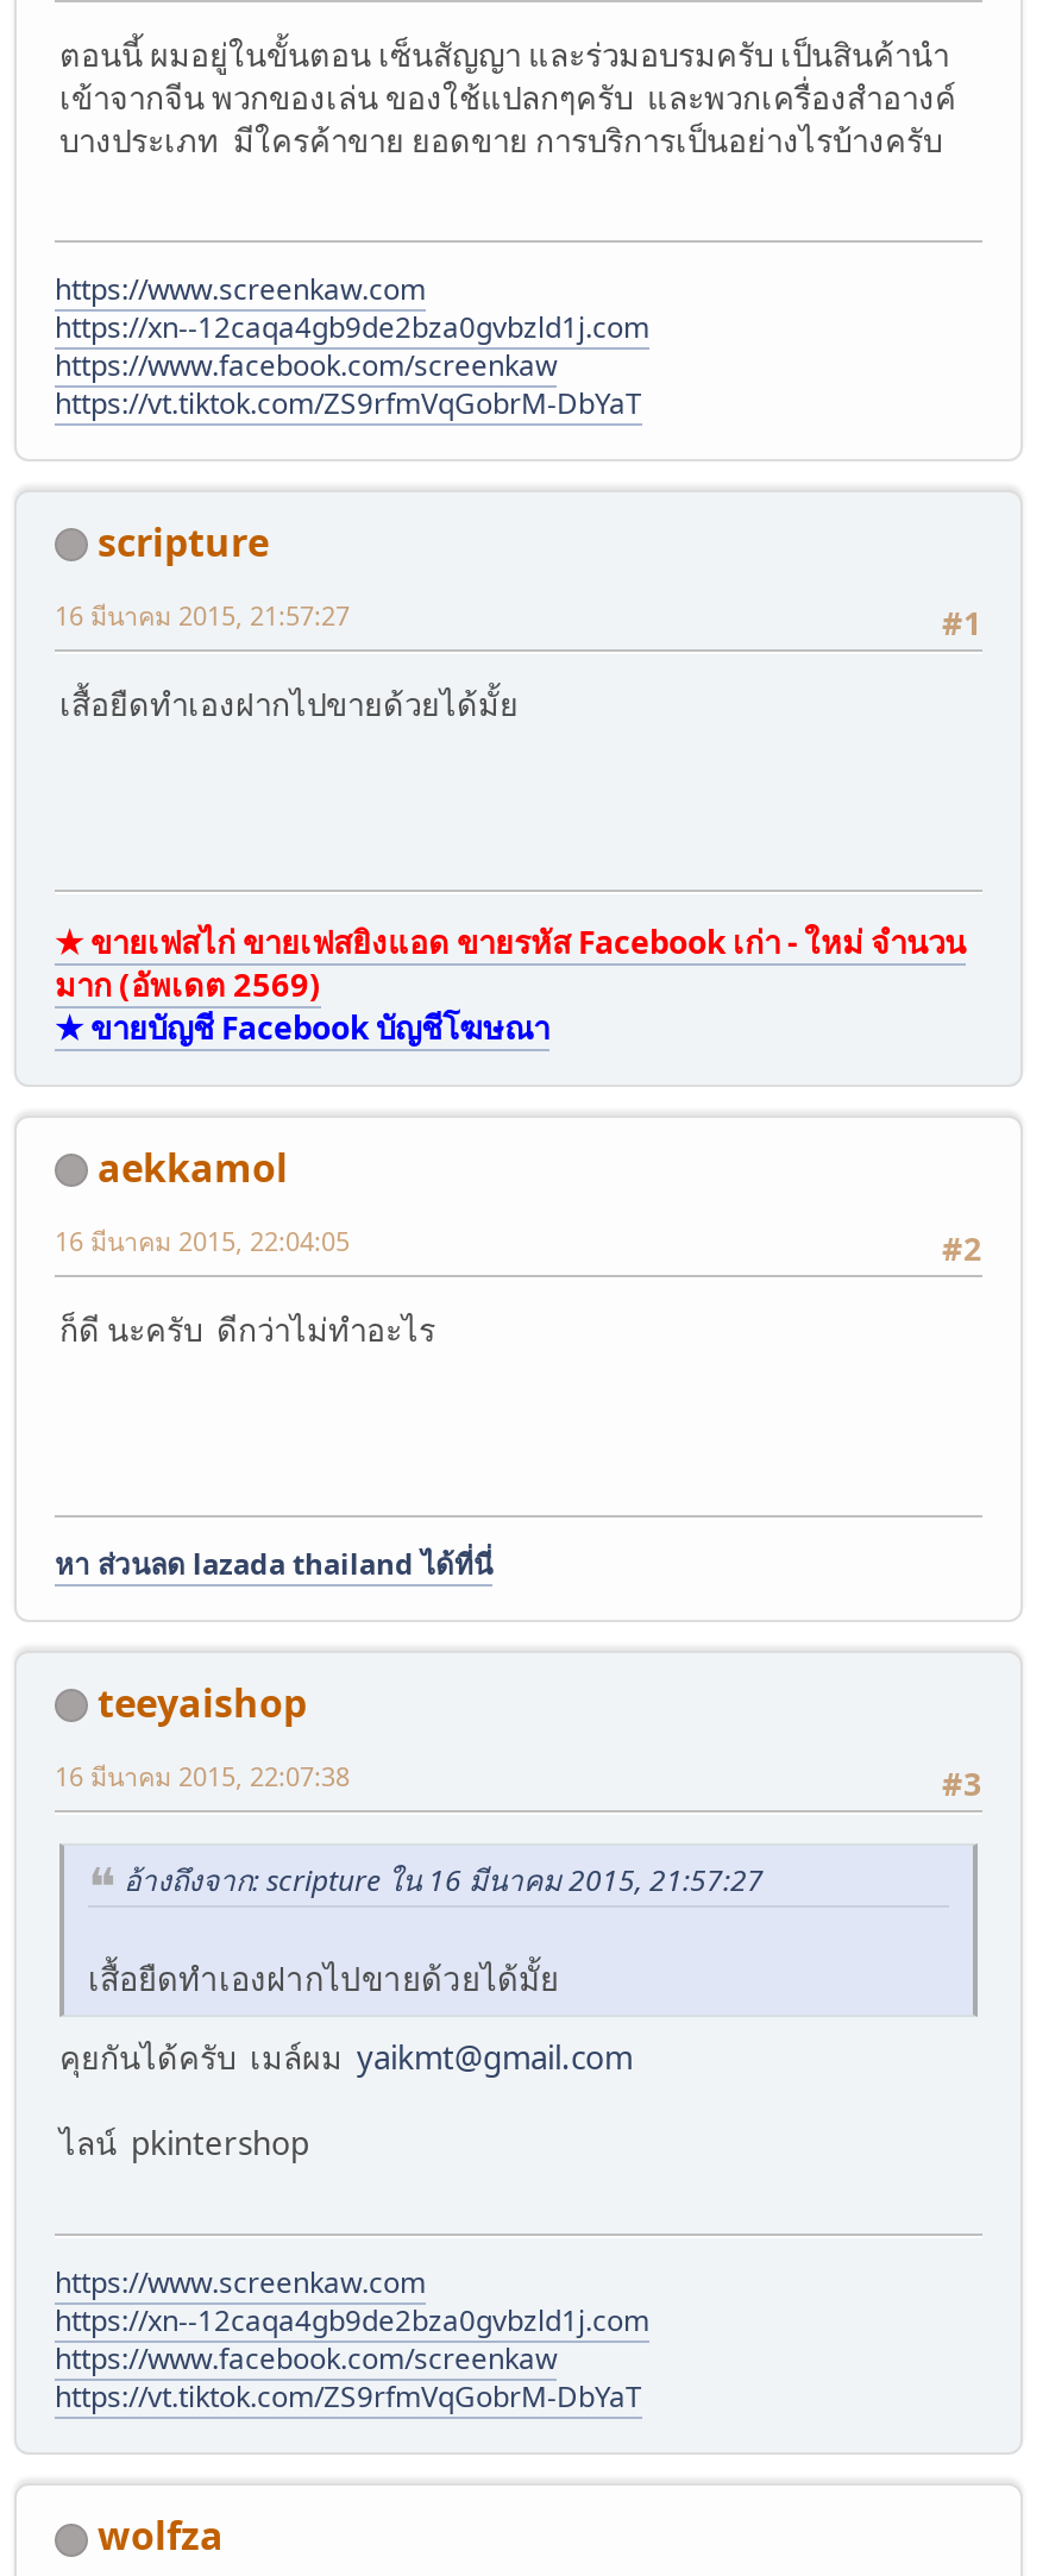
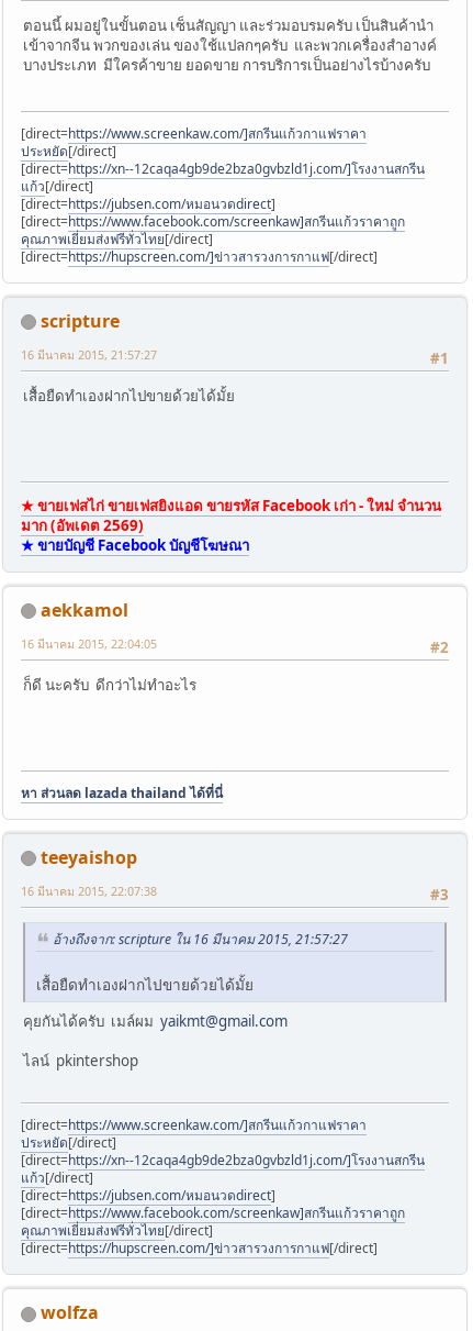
[55,268,649,423] https://www.screenkaw.com | https://xn--12caqa4gb9de2bza0gvbzld1j.com | https://www.facebook.com/screenkaw | https://vt.tiktok.com/ZS9rfmVqGobrM-DbYaT -> [21,124,425,266] [direct=https://www.screenkaw.com/]สกรีนแก้วกาแฟราคา | ประหยัด[/direct] | [direct=https://xn--12caqa4gb9de2bza0gvbzld1j.com/]โรงงานสกรีน | แก้ว[/direct] | [direct=https://jubsen.com/หมอนวดdirect] | [direct=https://www.facebook.com/screenkaw]สกรีนแก้วราคาถูก | คุณภาพเยี่ยมส่งฟรีทั่วไทย[/direct] | [direct=https://hupscreen.com/]ข่าวสารวงการกาแฟ[/direct]
[55,2262,649,2417] https://www.screenkaw.com | https://xn--12caqa4gb9de2bza0gvbzld1j.com | https://www.facebook.com/screenkaw | https://vt.tiktok.com/ZS9rfmVqGobrM-DbYaT -> [21,1116,425,1257] [direct=https://www.screenkaw.com/]สกรีนแก้วกาแฟราคา | ประหยัด[/direct] | [direct=https://xn--12caqa4gb9de2bza0gvbzld1j.com/]โรงงานสกรีน | แก้ว[/direct] | [direct=https://jubsen.com/หมอนวดdirect] | [direct=https://www.facebook.com/screenkaw]สกรีนแก้วราคาถูก | คุณภาพเยี่ยมส่งฟรีทั่วไทย[/direct] | [direct=https://hupscreen.com/]ข่าวสารวงการกาแฟ[/direct]

